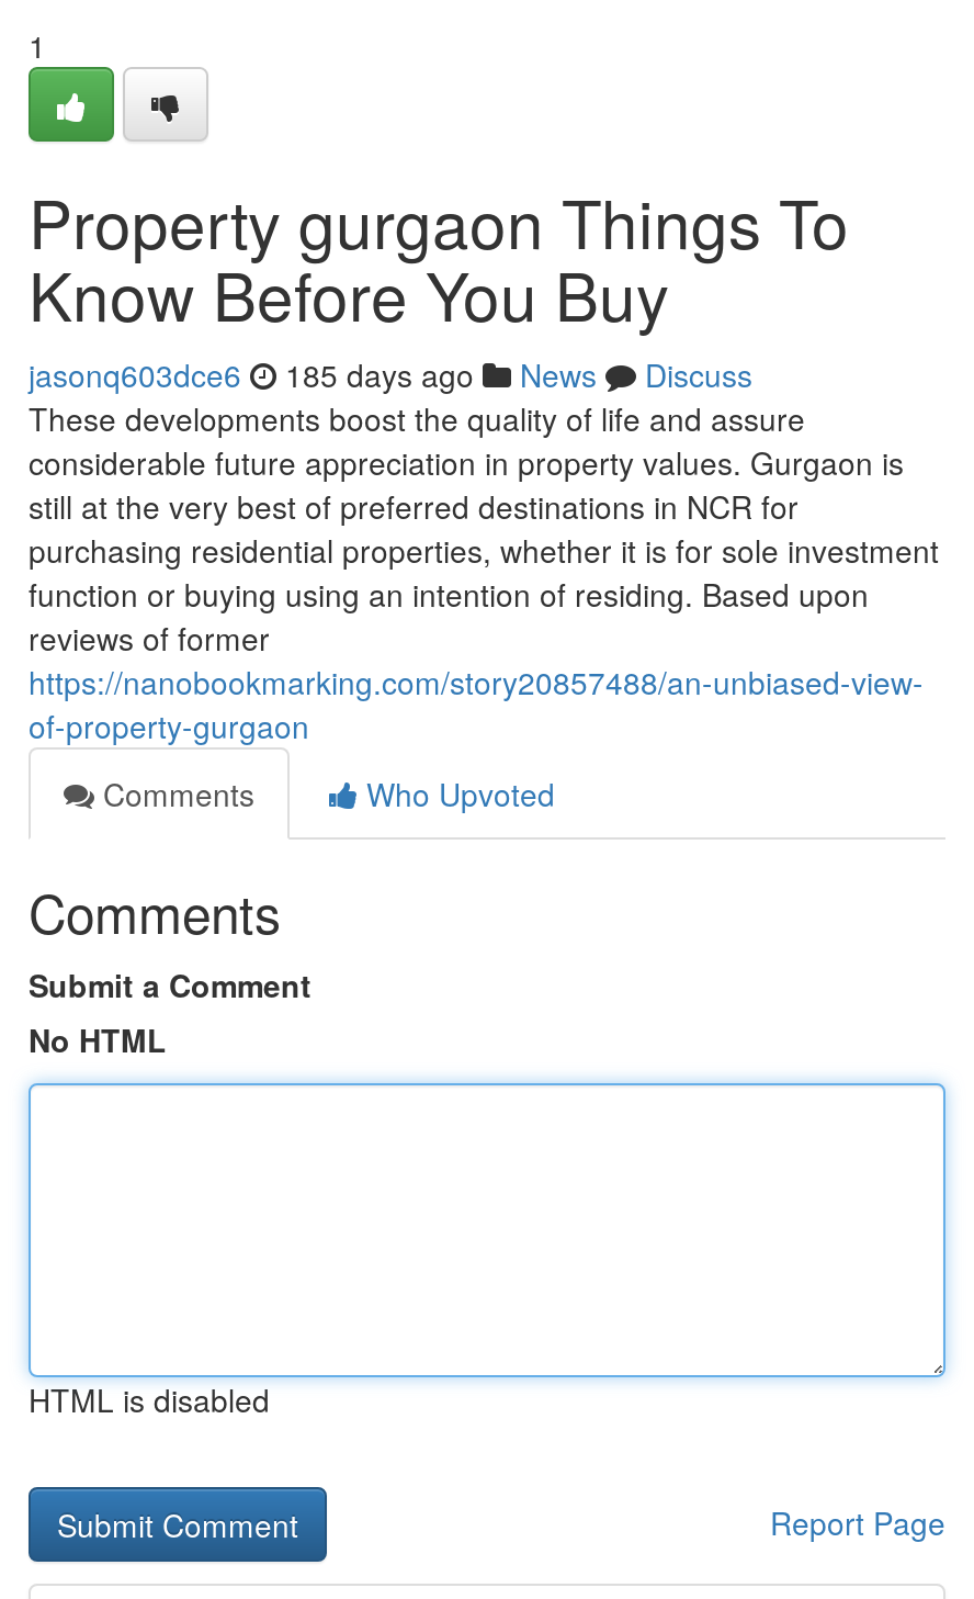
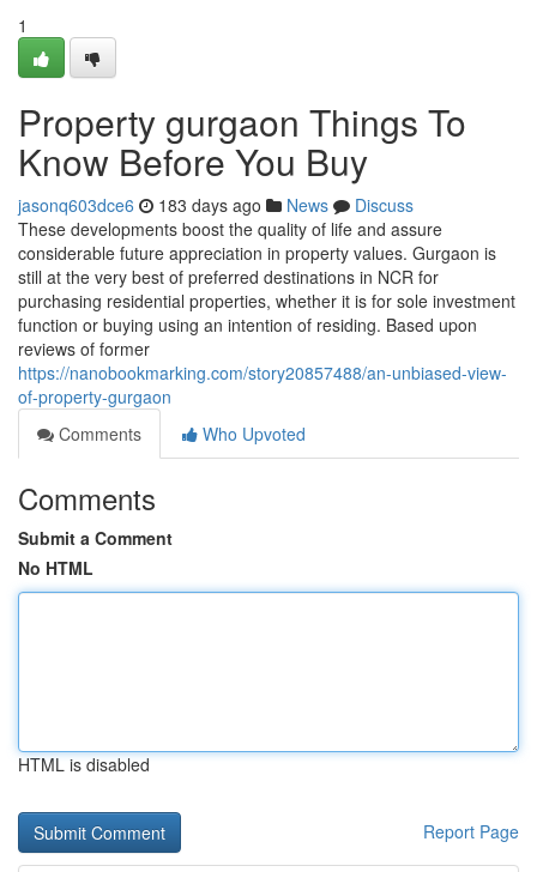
[29,352,752,396] jasonq603dce6 185 days ago News Discuss -> [18,193,414,217] jasonq603dce6 183 days ago News Discuss

